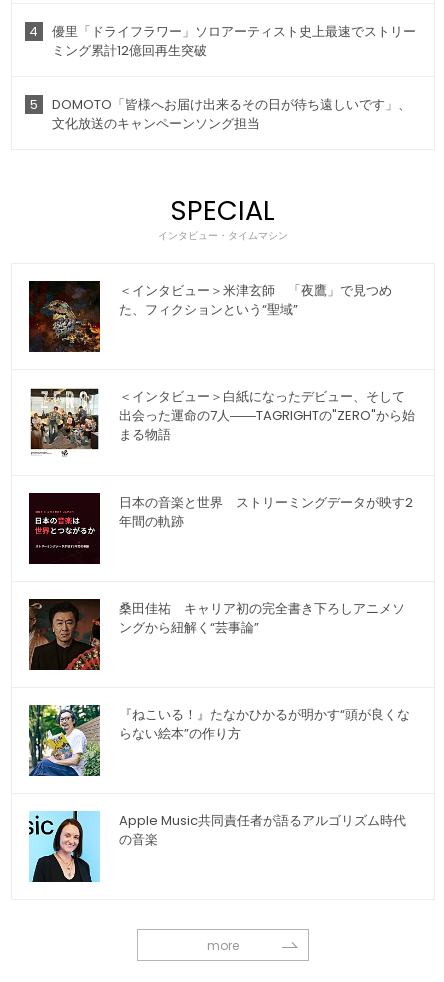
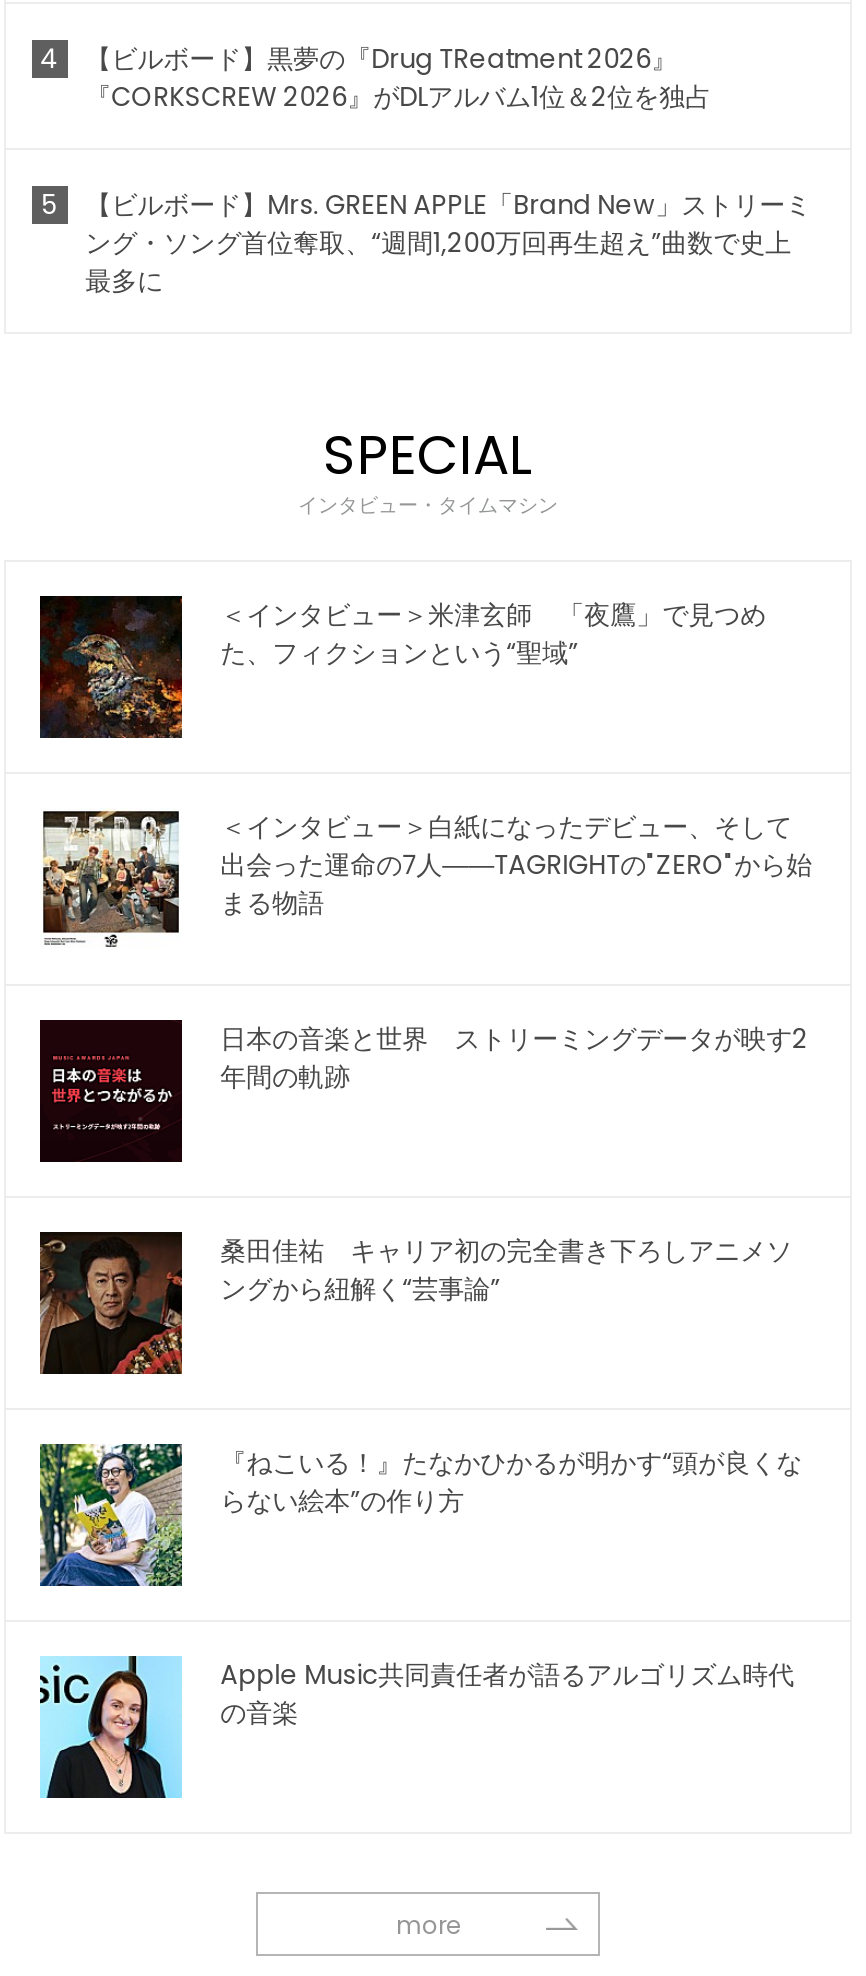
[52,22,416,60] 優里「ドライフラワー」ソロアーティスト史上最速でストリー | ミング累計12億回再生突破 -> [85,40,711,116] 【ビルボード】黒夢の『Drug TReatment 2026』 | 『CORKSCREW 2026』がDLアルバム1位＆2位を独占
[52,95,411,133] DOMOTO「皆様へお届け出来るその日が待ち遠しいです」、 | 文化放送のキャンペーンソング担当 -> [85,186,811,300] 【ビルボード】Mrs. GREEN APPLE「Brand New」ストリーミ | ング・ソング首位奪取、“週間1,200万回再生超え”曲数で史上 | 最多に

